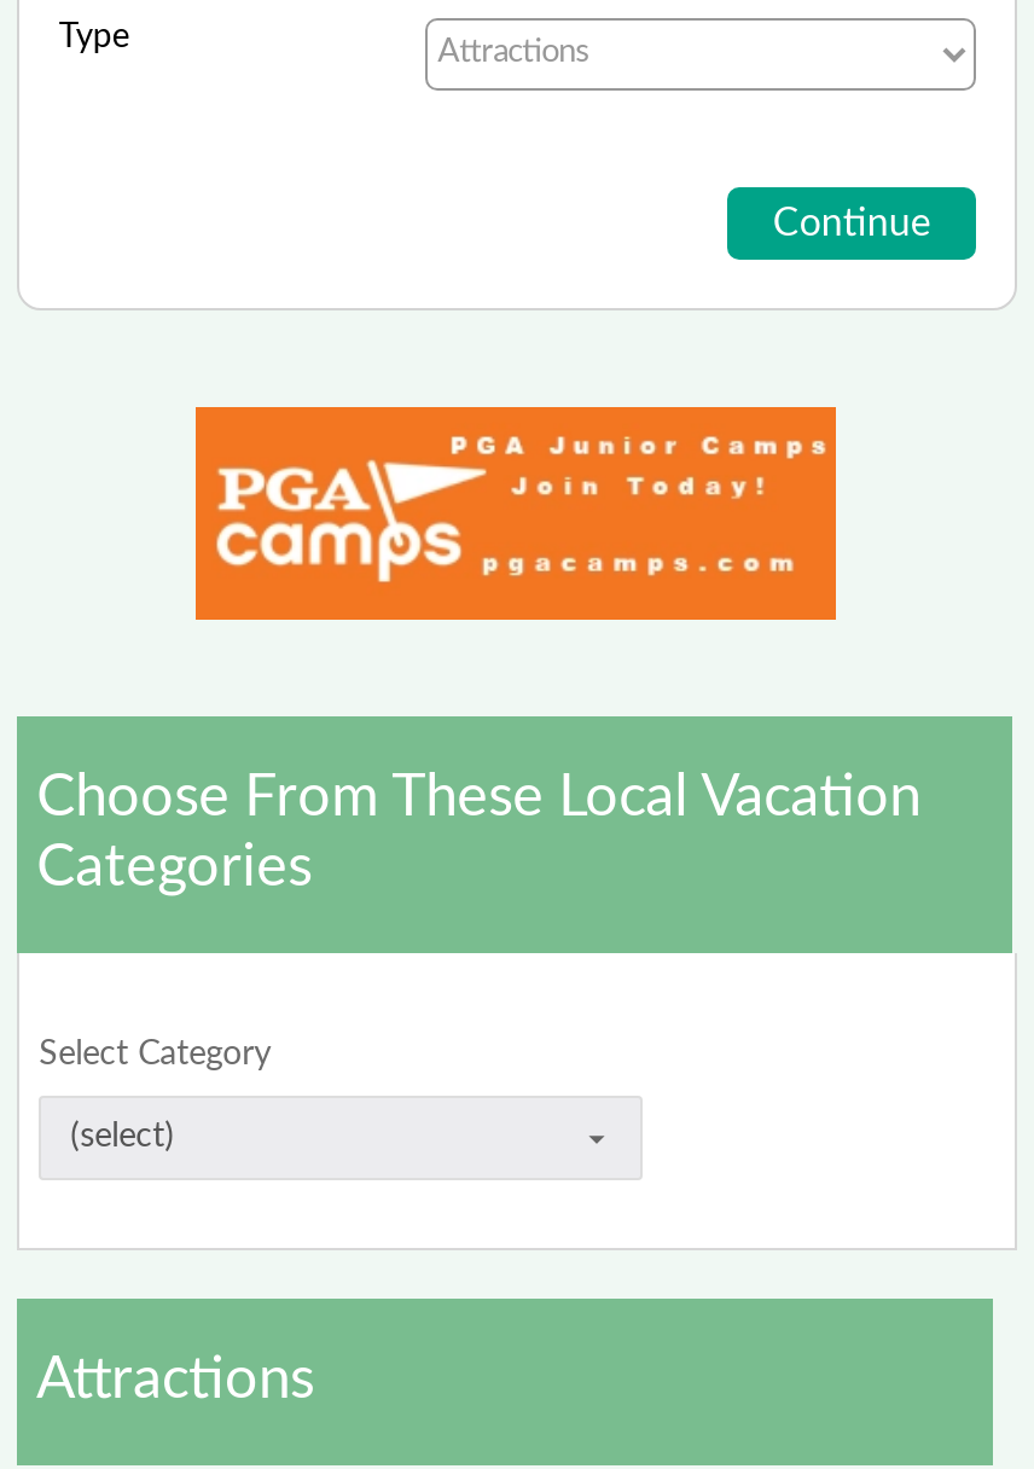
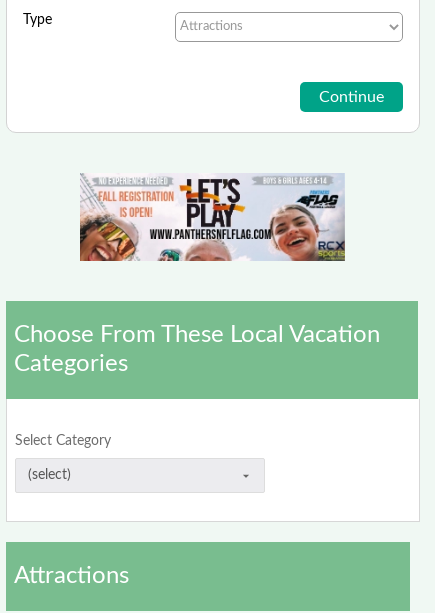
[193,405,838,622] [image] -> [79,173,346,262] [image]

